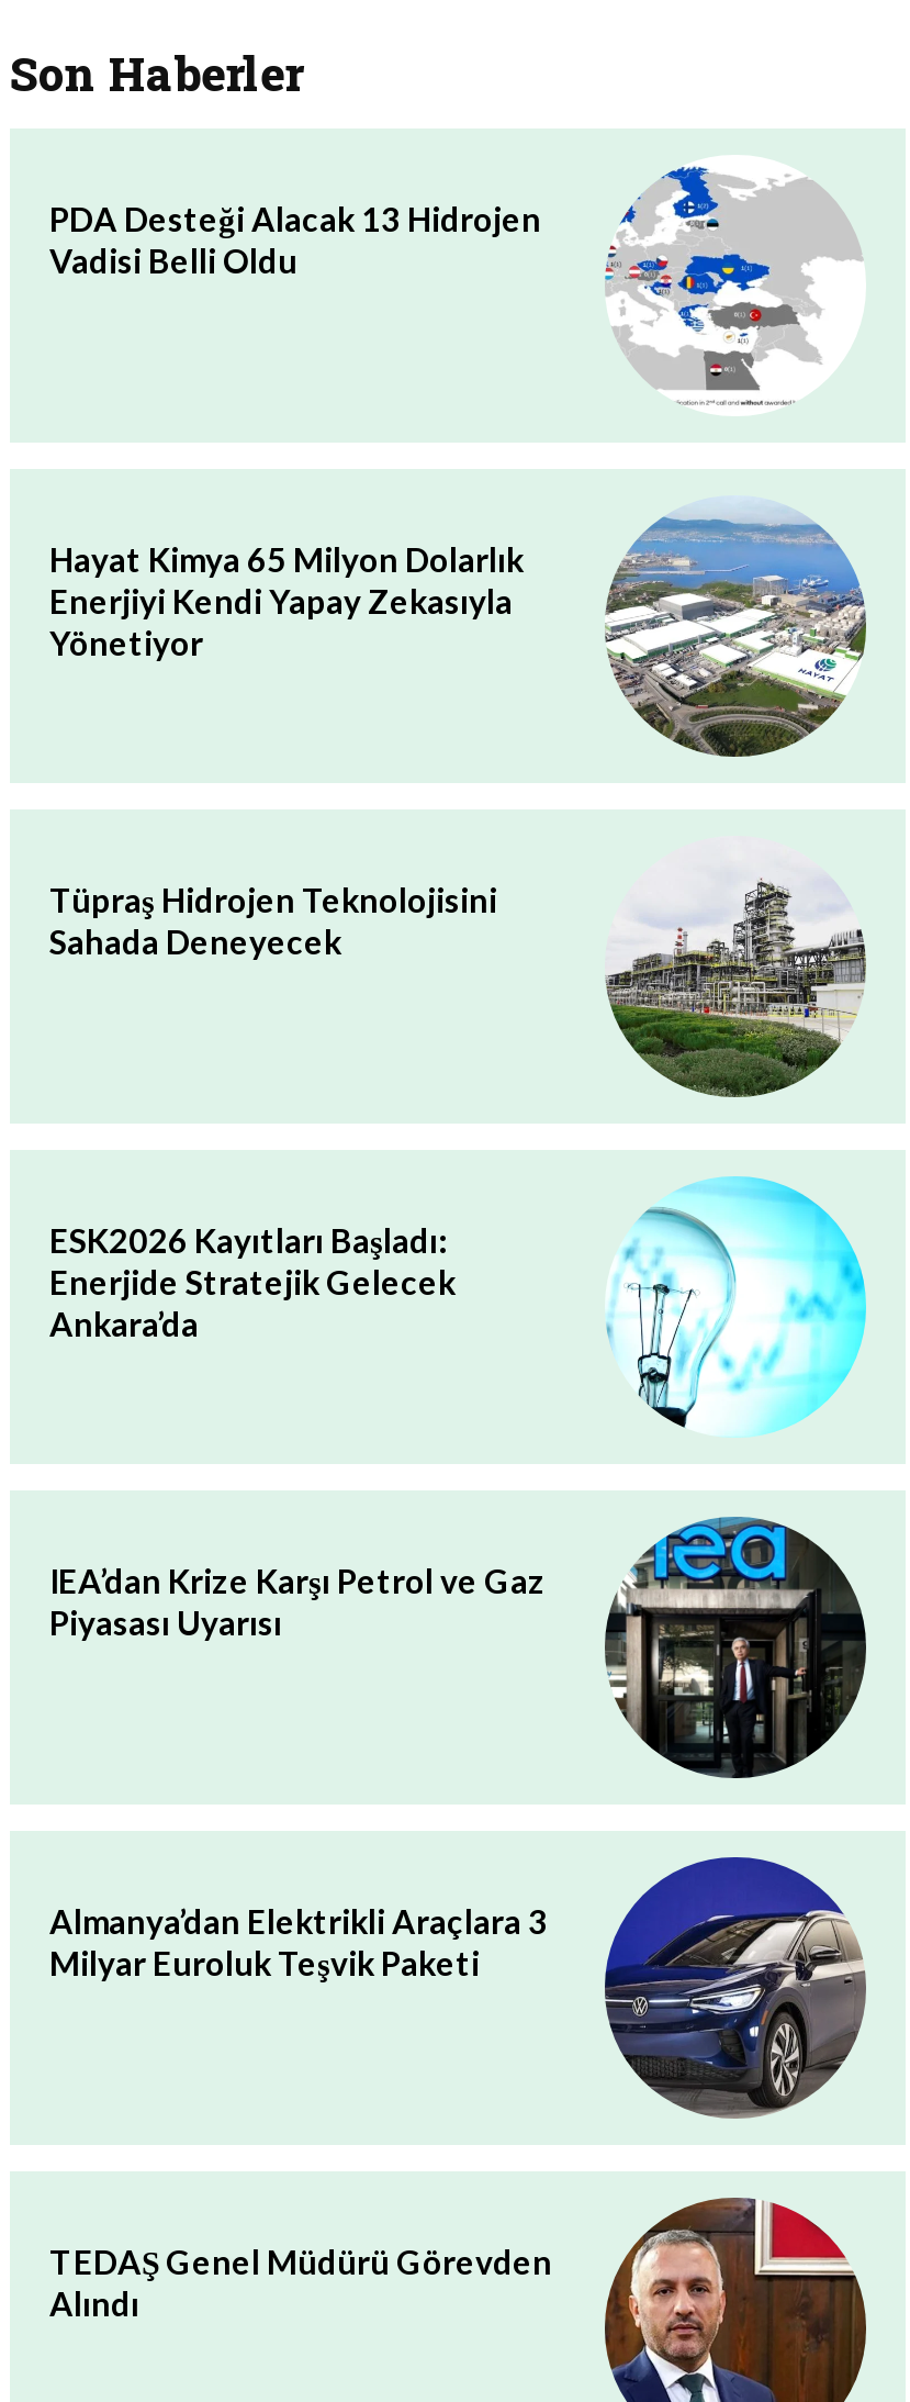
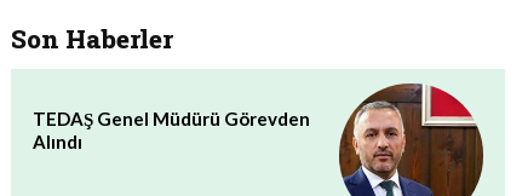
[49,164,864,440] [image] | PDA Desteği Alacak 13 Hidrojen | Vadisi Belli Oldu -> none
[49,471,868,781] [image] | Hayat Kimya 65 Milyon Dolarlık | Enerjiyi Kendi Yapay Zekasıyla | Yönetiyor -> none
[605,812,868,1121] [image] -> none
[49,879,497,961] Tüpraş Hidrojen Teknolojisini | Sahada Deneyecek -> none
[605,1152,868,1462] [image] -> none
[49,1220,456,1343] ESK2026 Kayıtları Başladı: | Enerjide Stratejik Gelecek | Ankara’da -> none
[49,1493,868,1802] [image] | IEA’dan Krize Karşı Petrol ve Gaz | Piyasası Uyarısı -> none
[49,1833,868,2143] [image] | Almanya’dan Elektrikli Araçlara 3 | Milyar Euroluk Teşvik Paketi -> none

